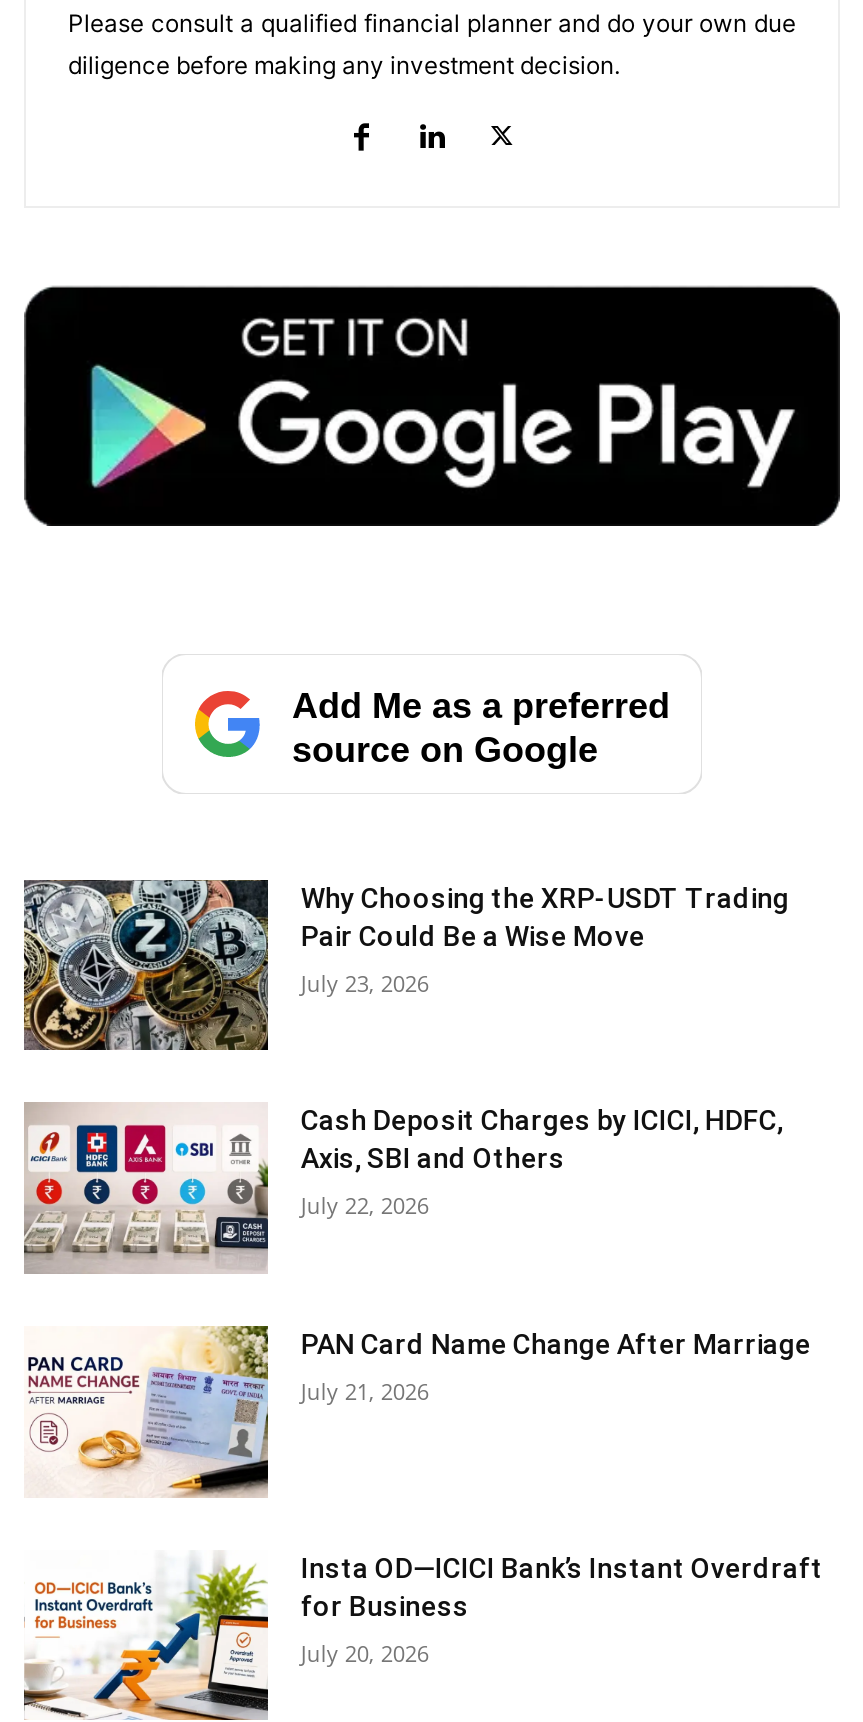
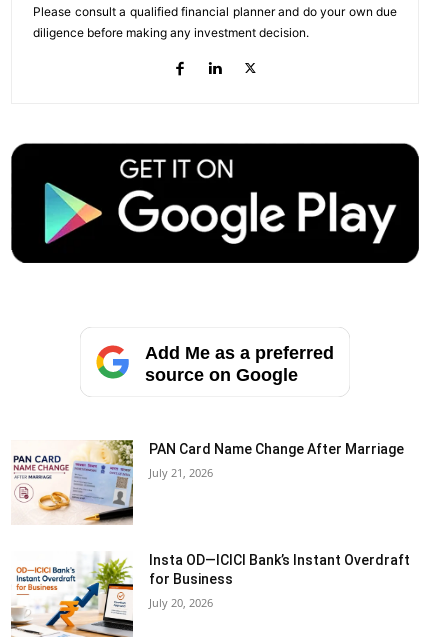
[22,878,789,1052] [image] | Why Choosing the XRP-USDT Trading | Pair Could Be a Wise Move | July 23, 2026 -> none
[24,1100,783,1274] [image] | Cash Deposit Charges by ICICI, HDFC, | Axis, SBI and Others | July 22, 2026 -> none

